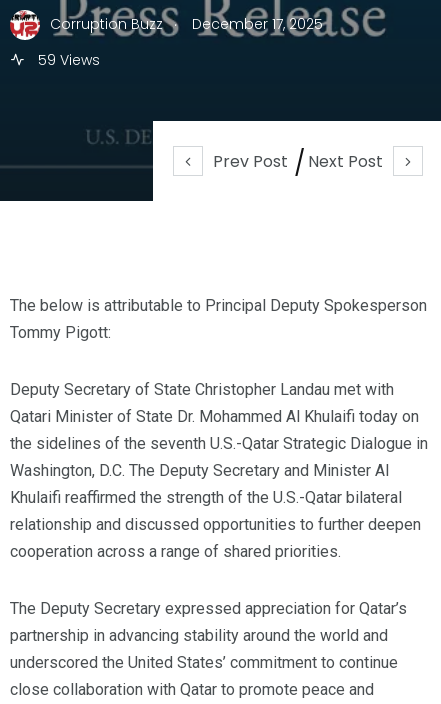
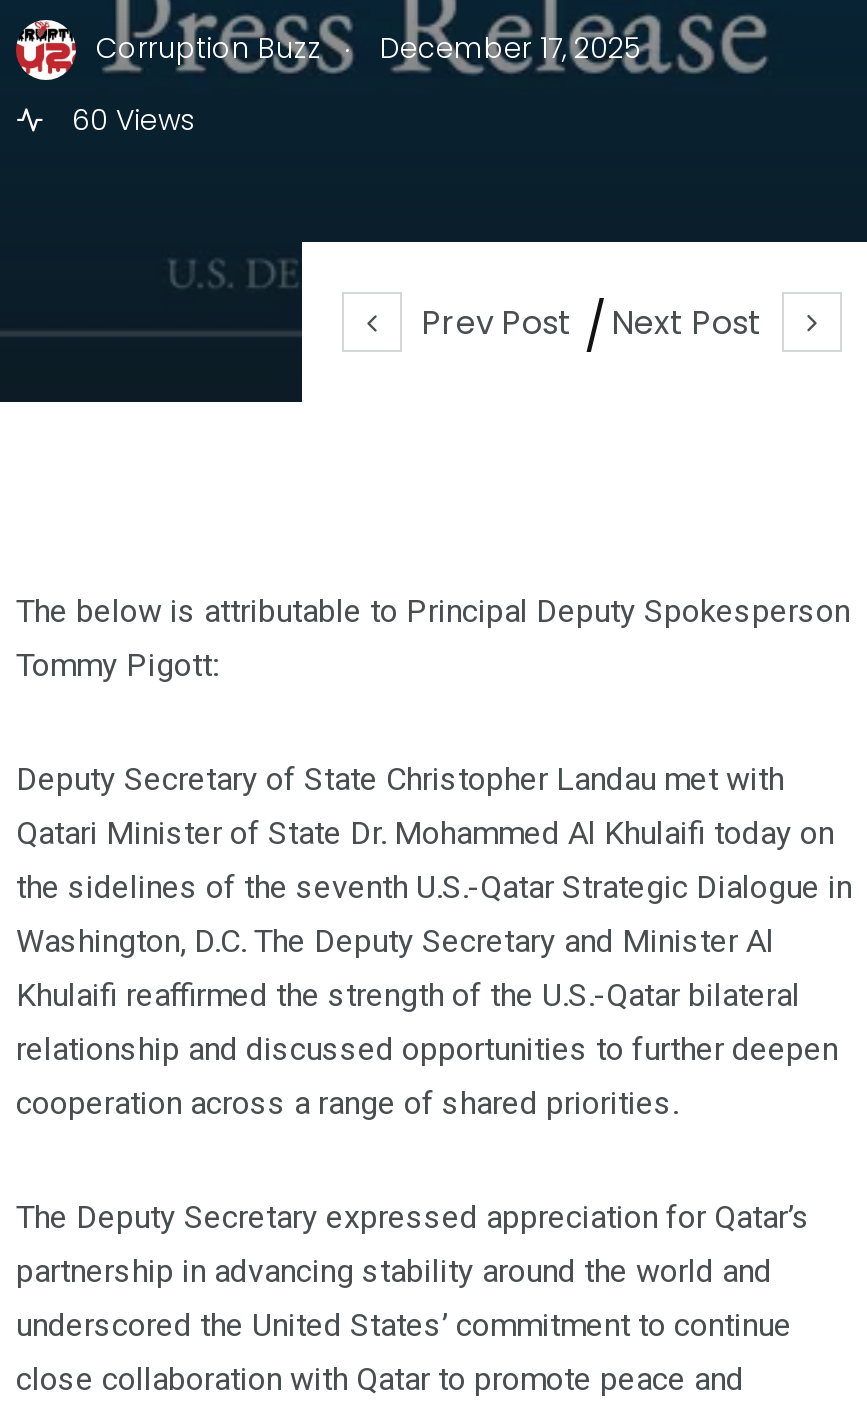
[34,50,100,70] 59 Views -> [64,100,196,140] 60 Views

